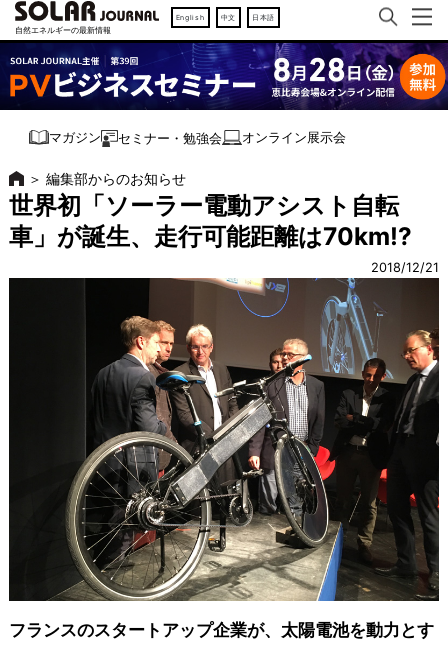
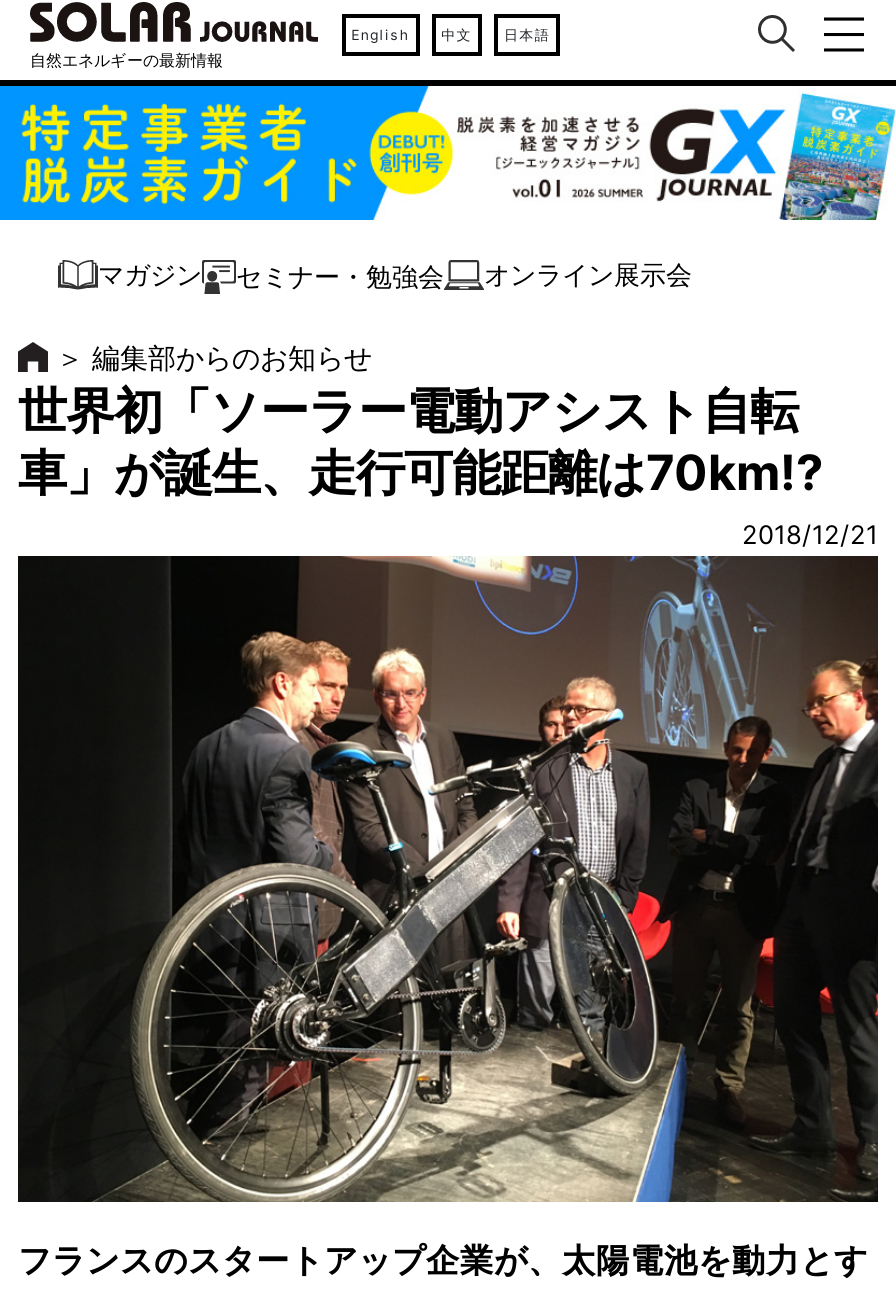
[3,43,445,111] [image] -> [6,84,890,222] [image]

